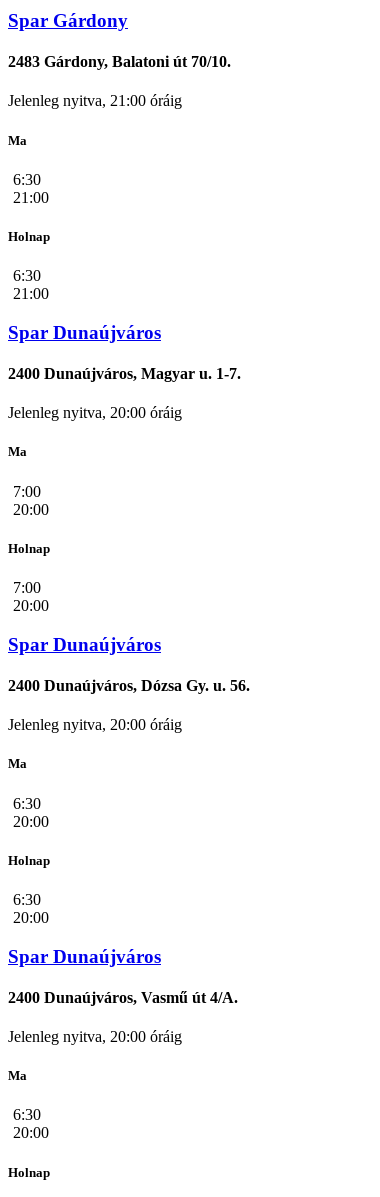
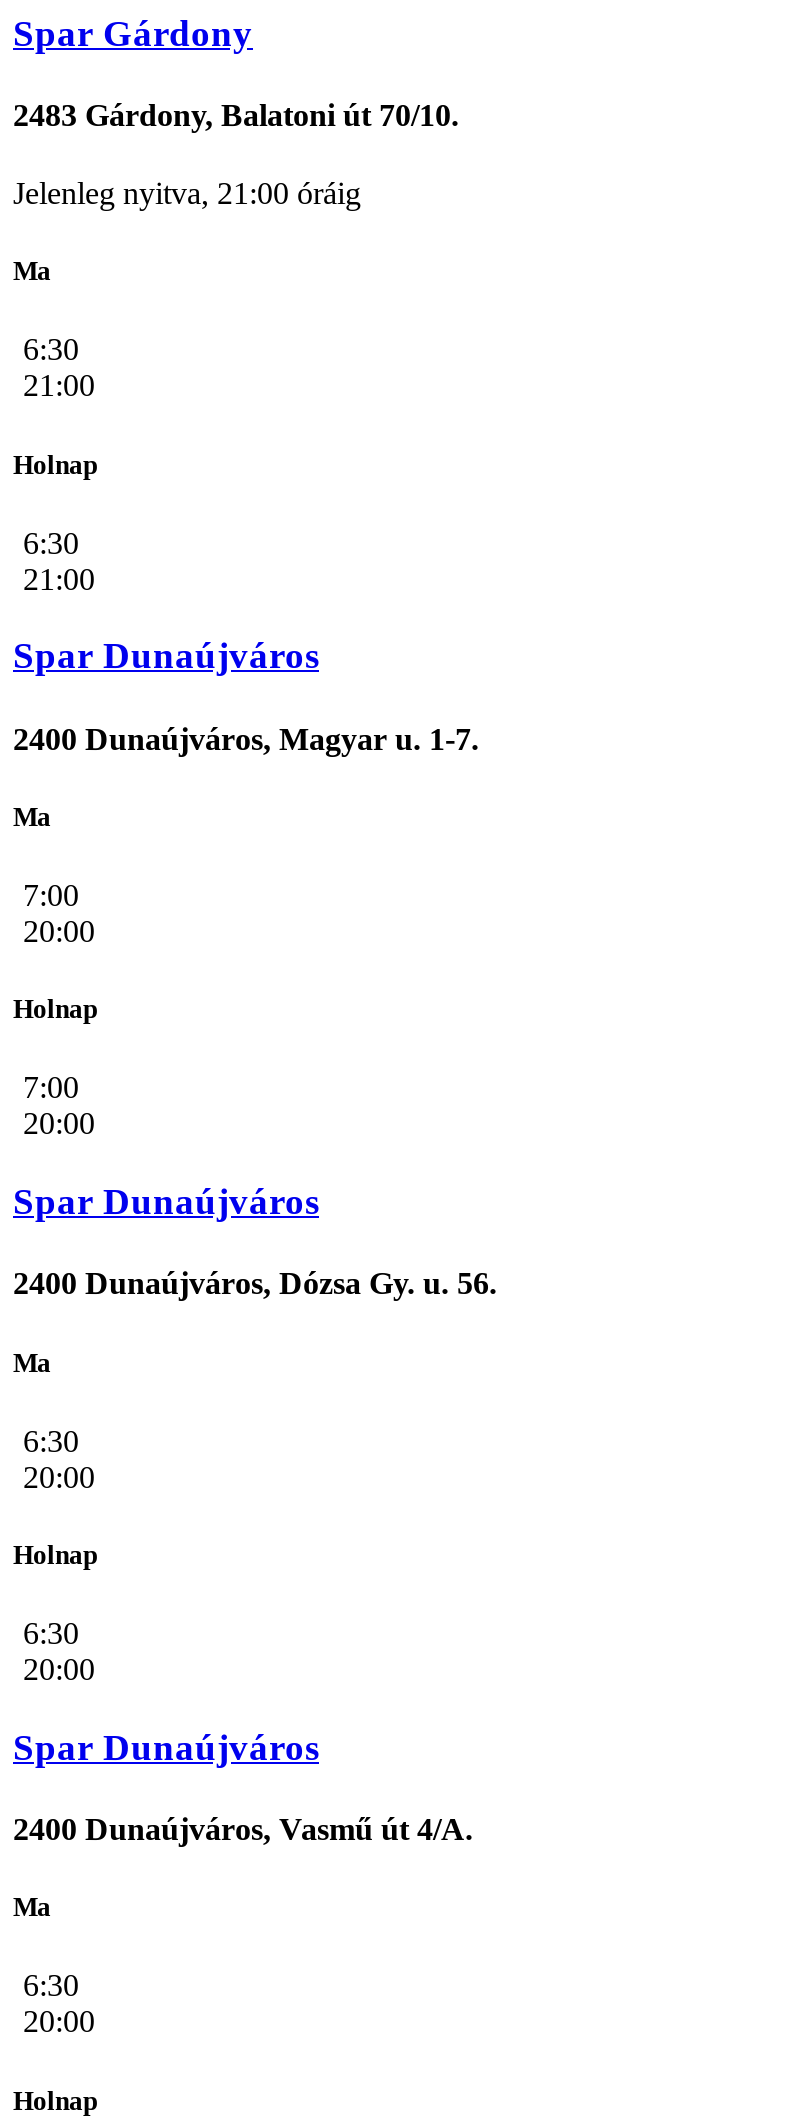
[8,404,182,421] Jelenleg nyitva, 20:00 óráig -> none
[8,716,182,733] Jelenleg nyitva, 20:00 óráig -> none
[8,1028,182,1045] Jelenleg nyitva, 20:00 óráig -> none

